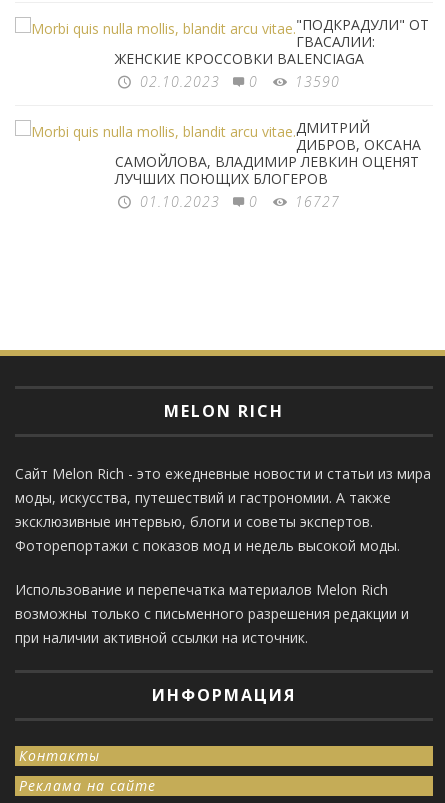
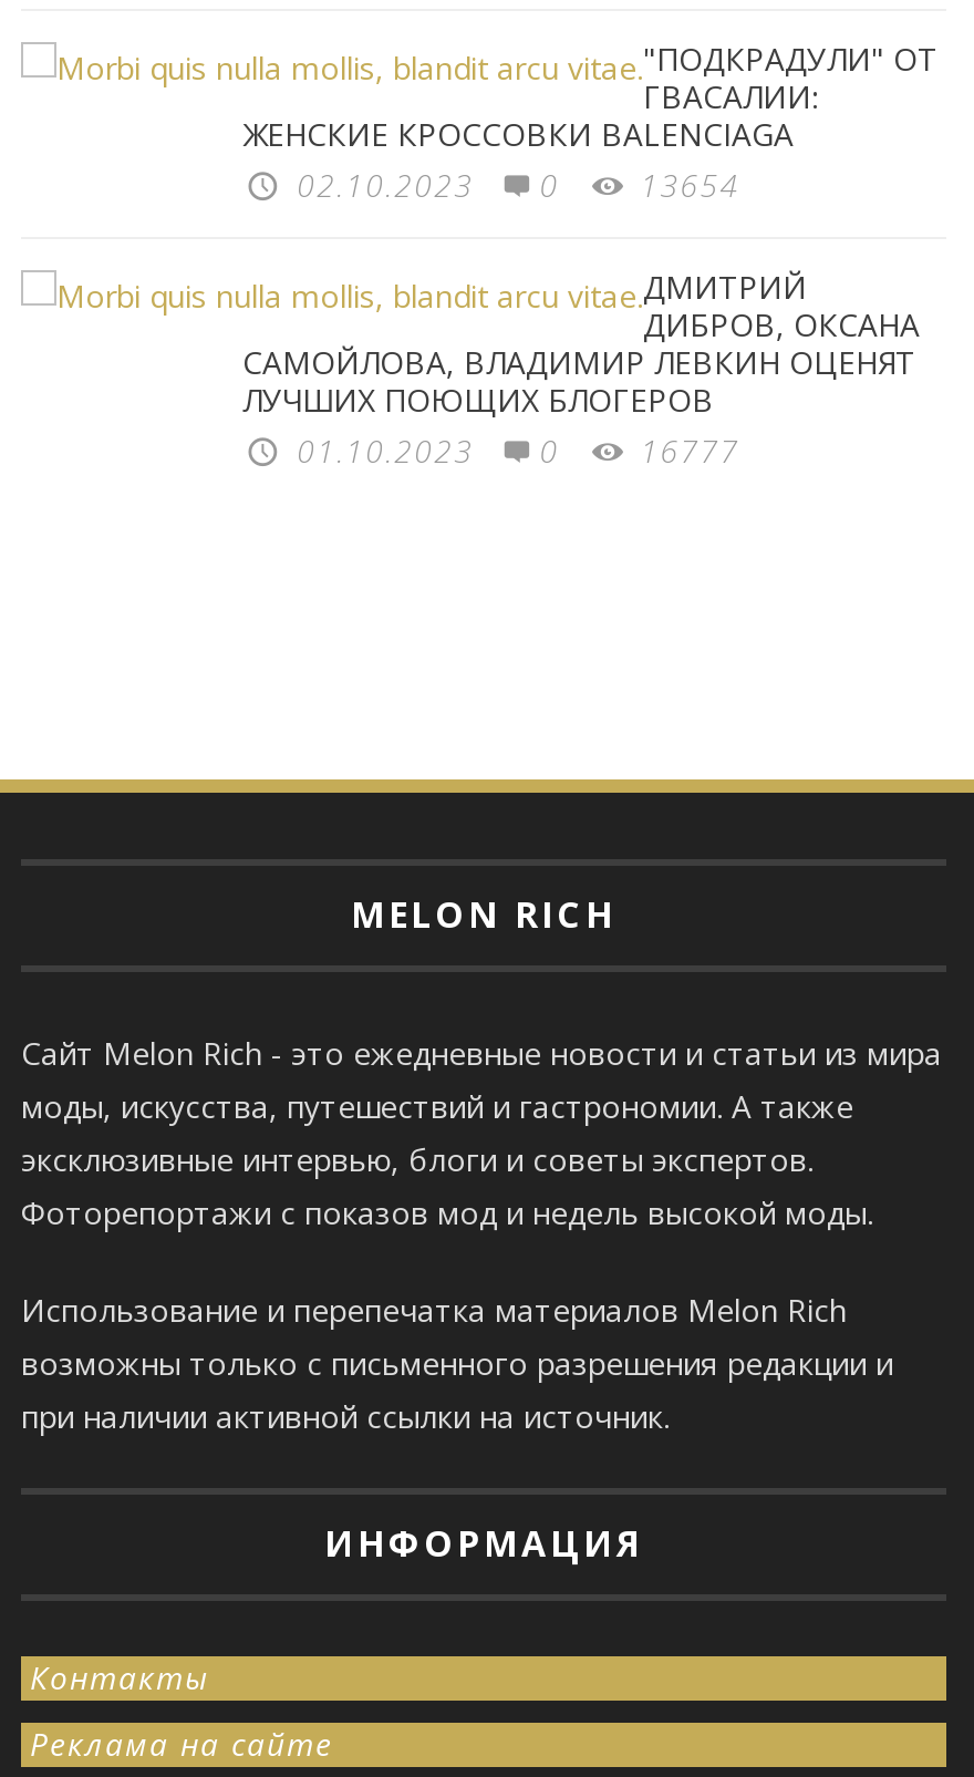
[140,71,340,90] 02.10.2023 0 13590 -> [297,163,740,205] 02.10.2023 0 13654
[140,191,340,210] 01.10.2023 0 16727 -> [297,428,740,471] 01.10.2023 0 16777

